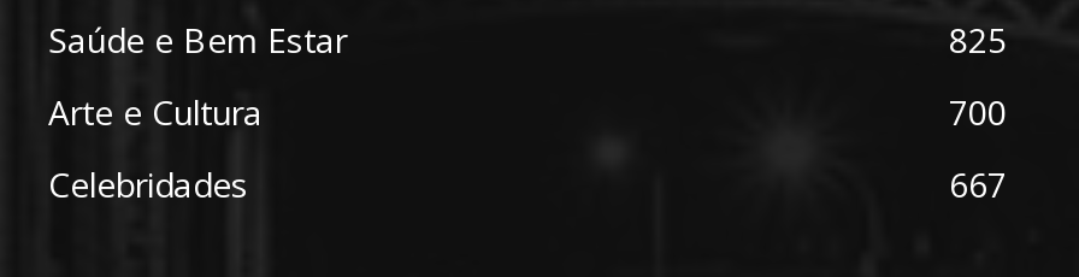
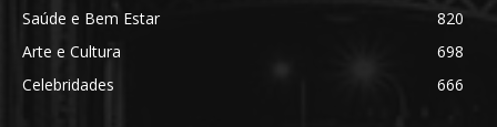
[949,16,1007,62] 825 -> [437,7,464,28] 820
[949,88,1007,134] 700 -> [437,41,464,62] 698
[949,161,1007,206] 667 -> [437,74,464,95] 666

